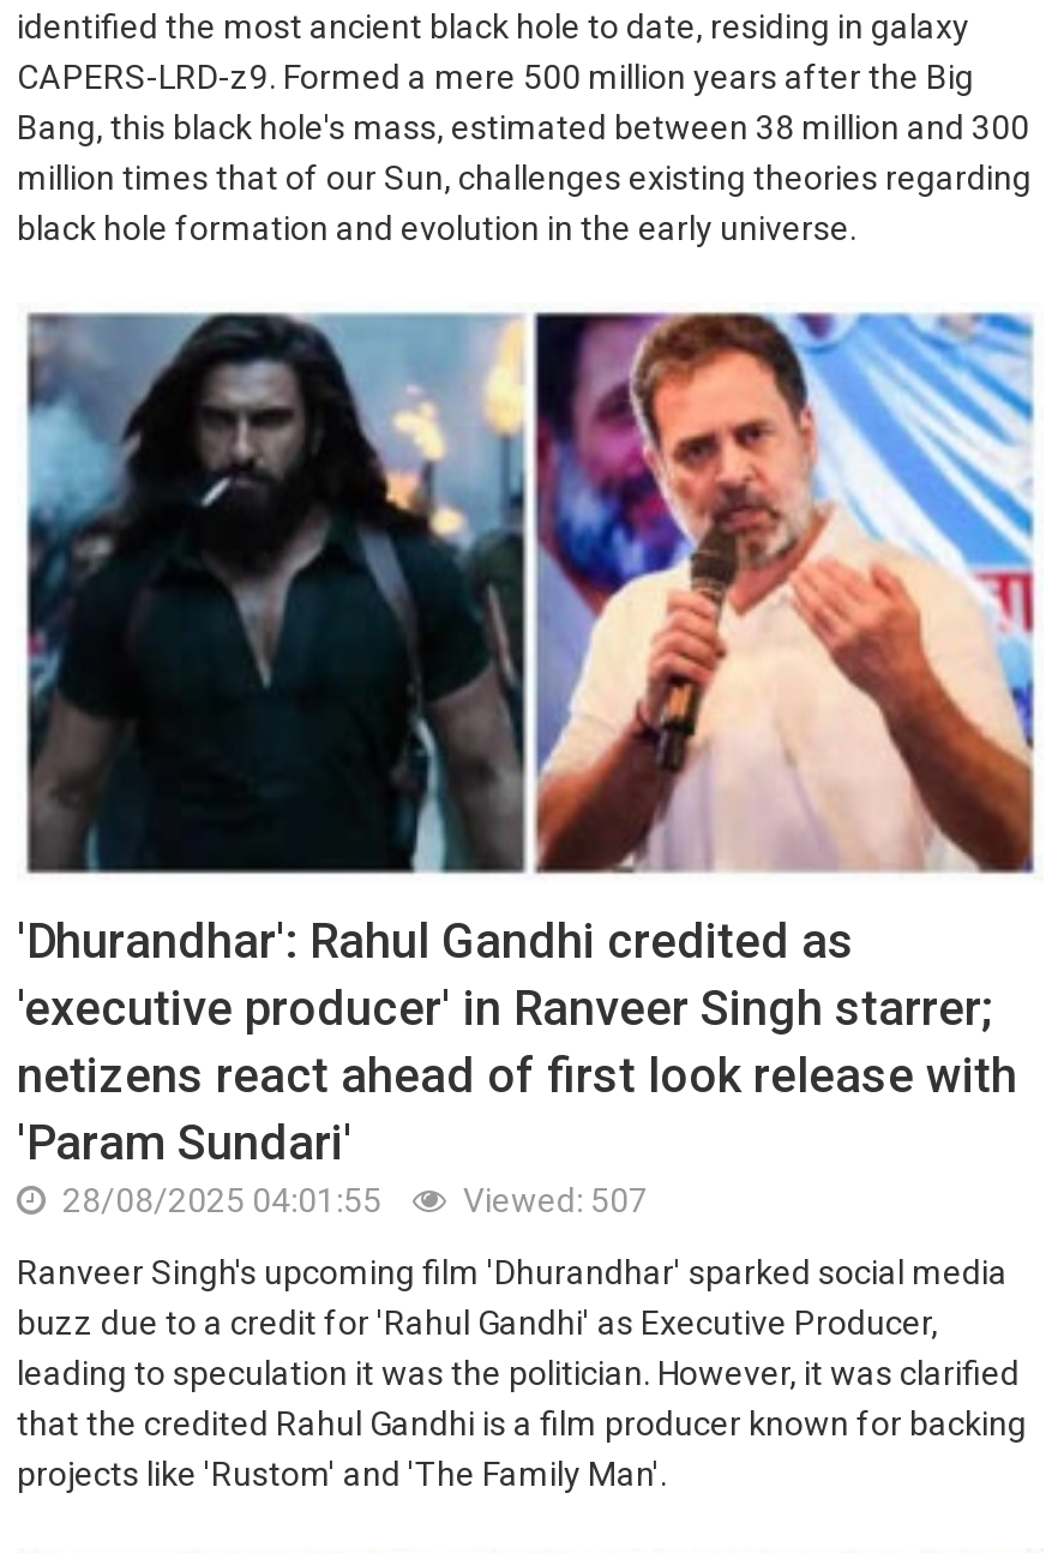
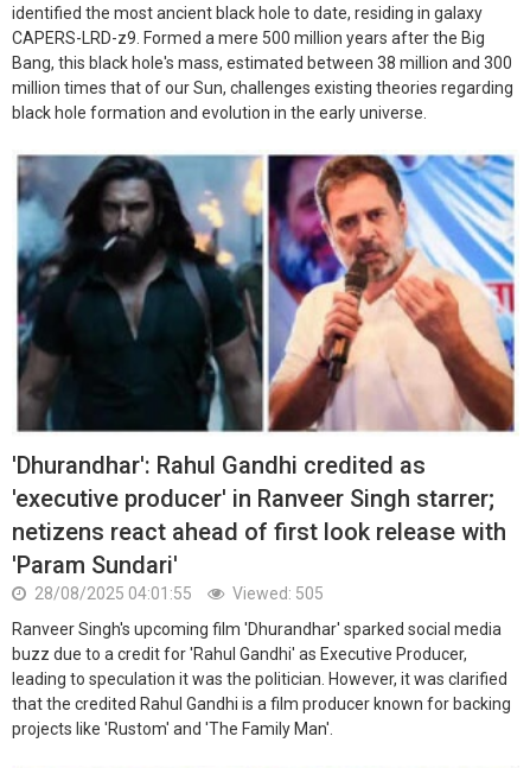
[55,1180,648,1218] 28/08/2025 04:01:55 Viewed: 507 -> [31,583,324,602] 28/08/2025 04:01:55 Viewed: 505

